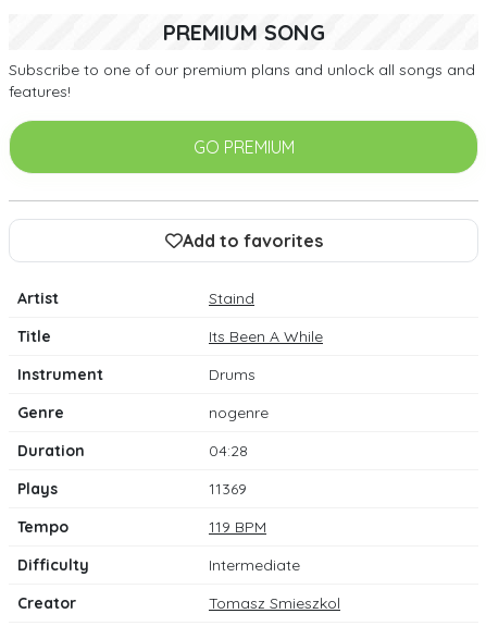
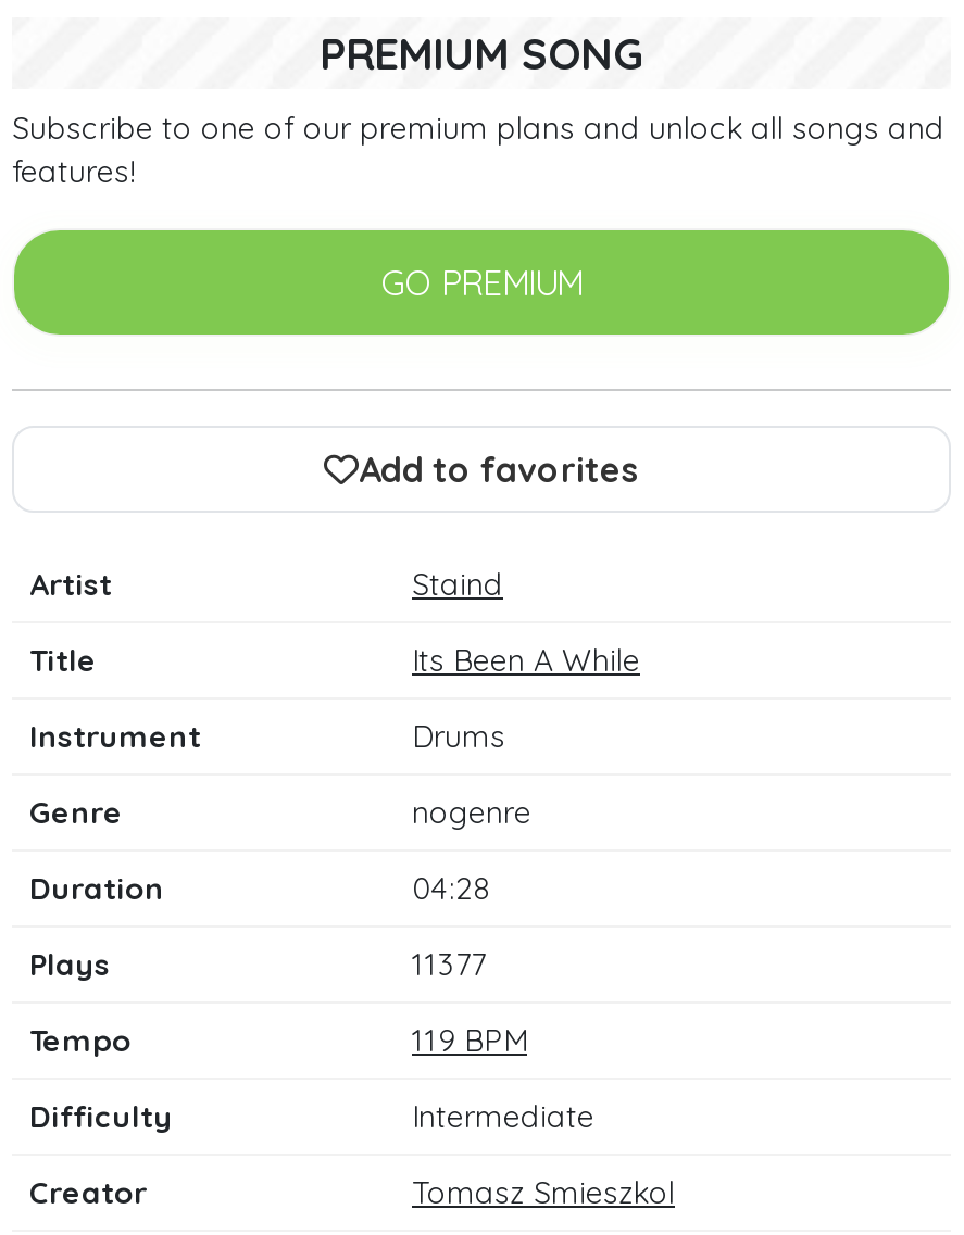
[209,479,247,498] 11369 -> [412,945,486,984] 11377

